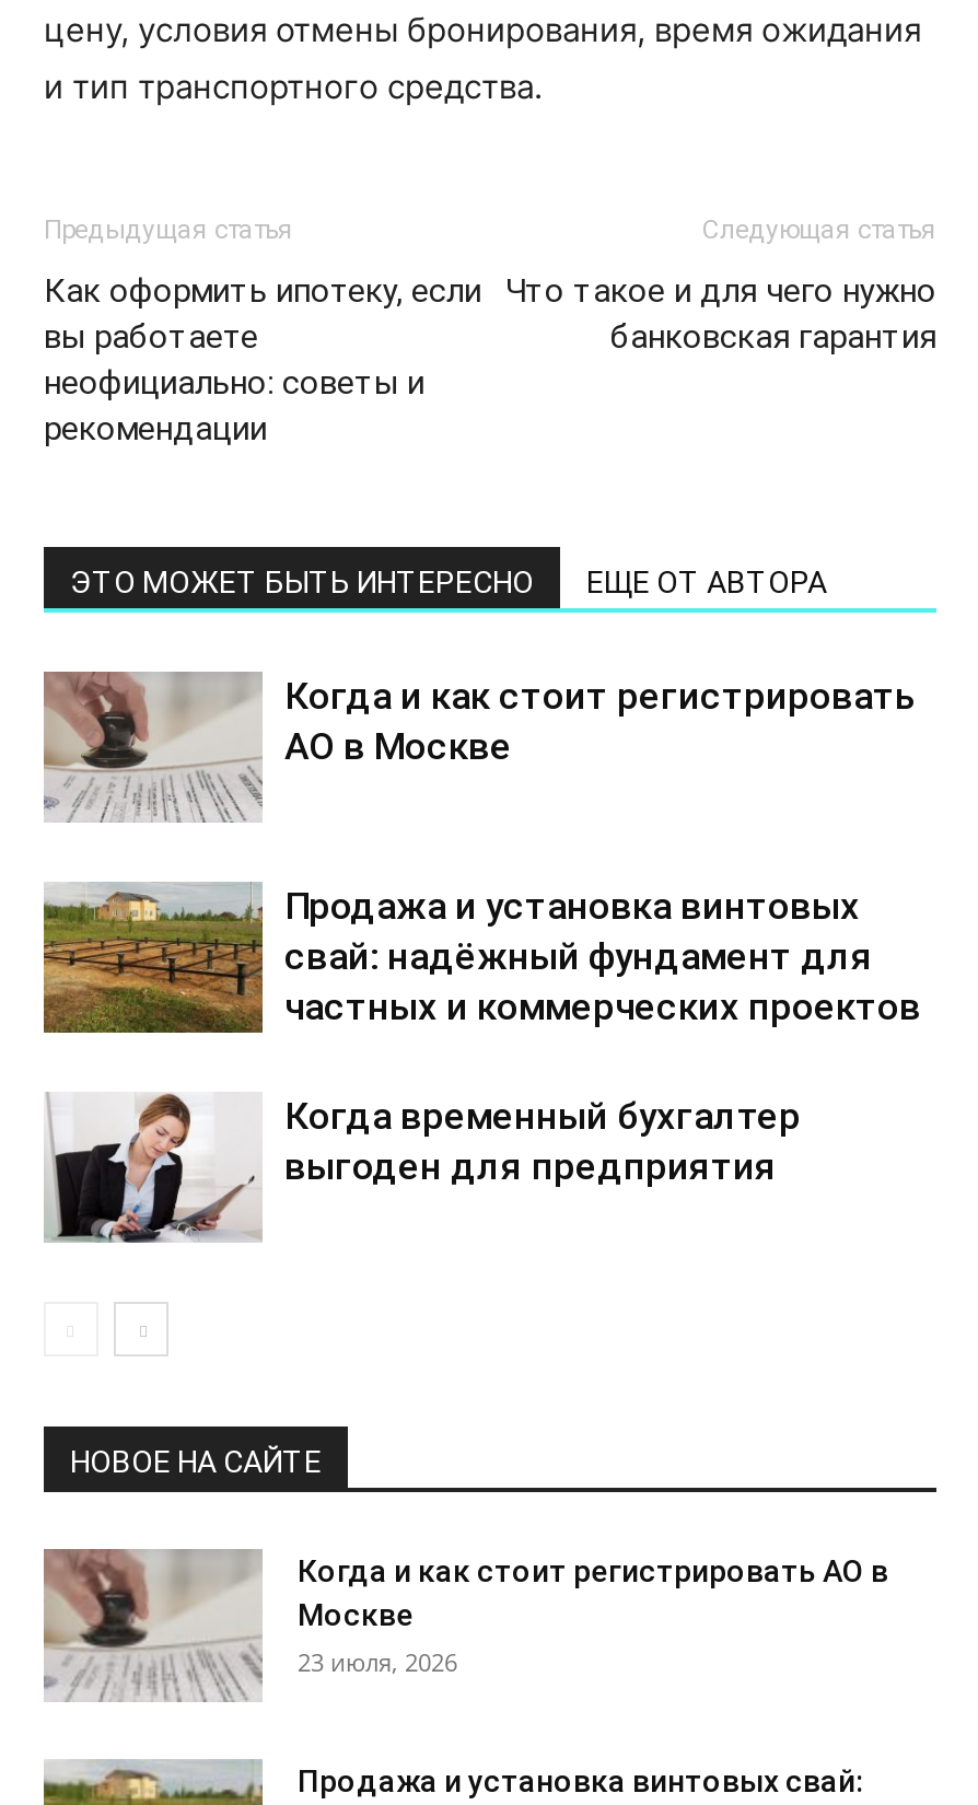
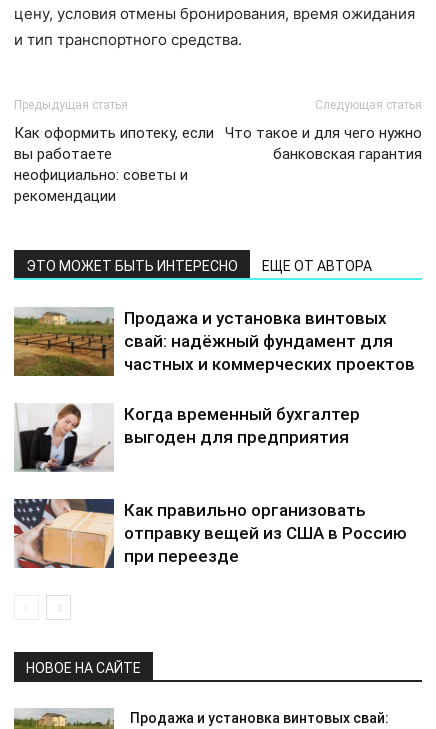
[44,672,917,823] [image] | Когда и как стоит регистрировать | АО в Москве -> none
none -> [13,498,407,569] [image] | Как правильно организовать | отправку вещей из США в Россию | при переезде
[44,1549,888,1702] [image] | Когда и как стоит регистрировать АО в | Москве | 23 июля, 2026 -> none

